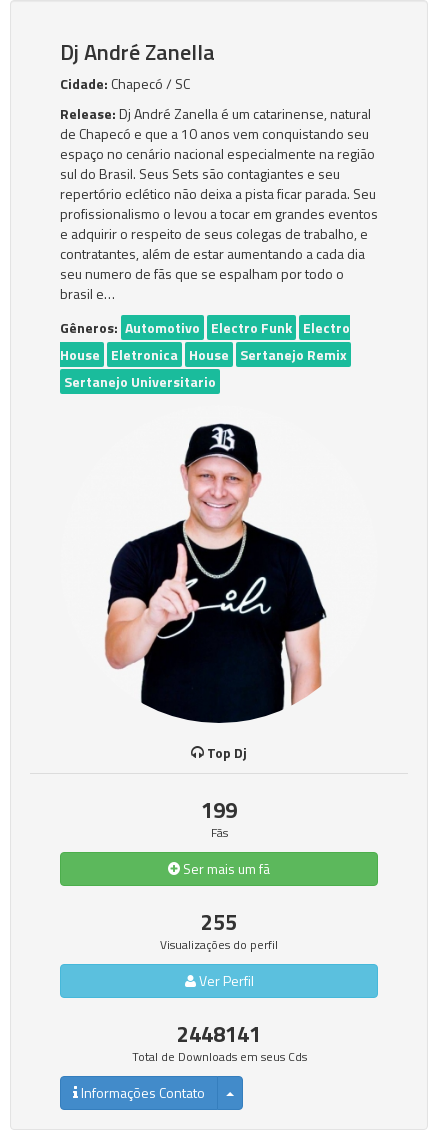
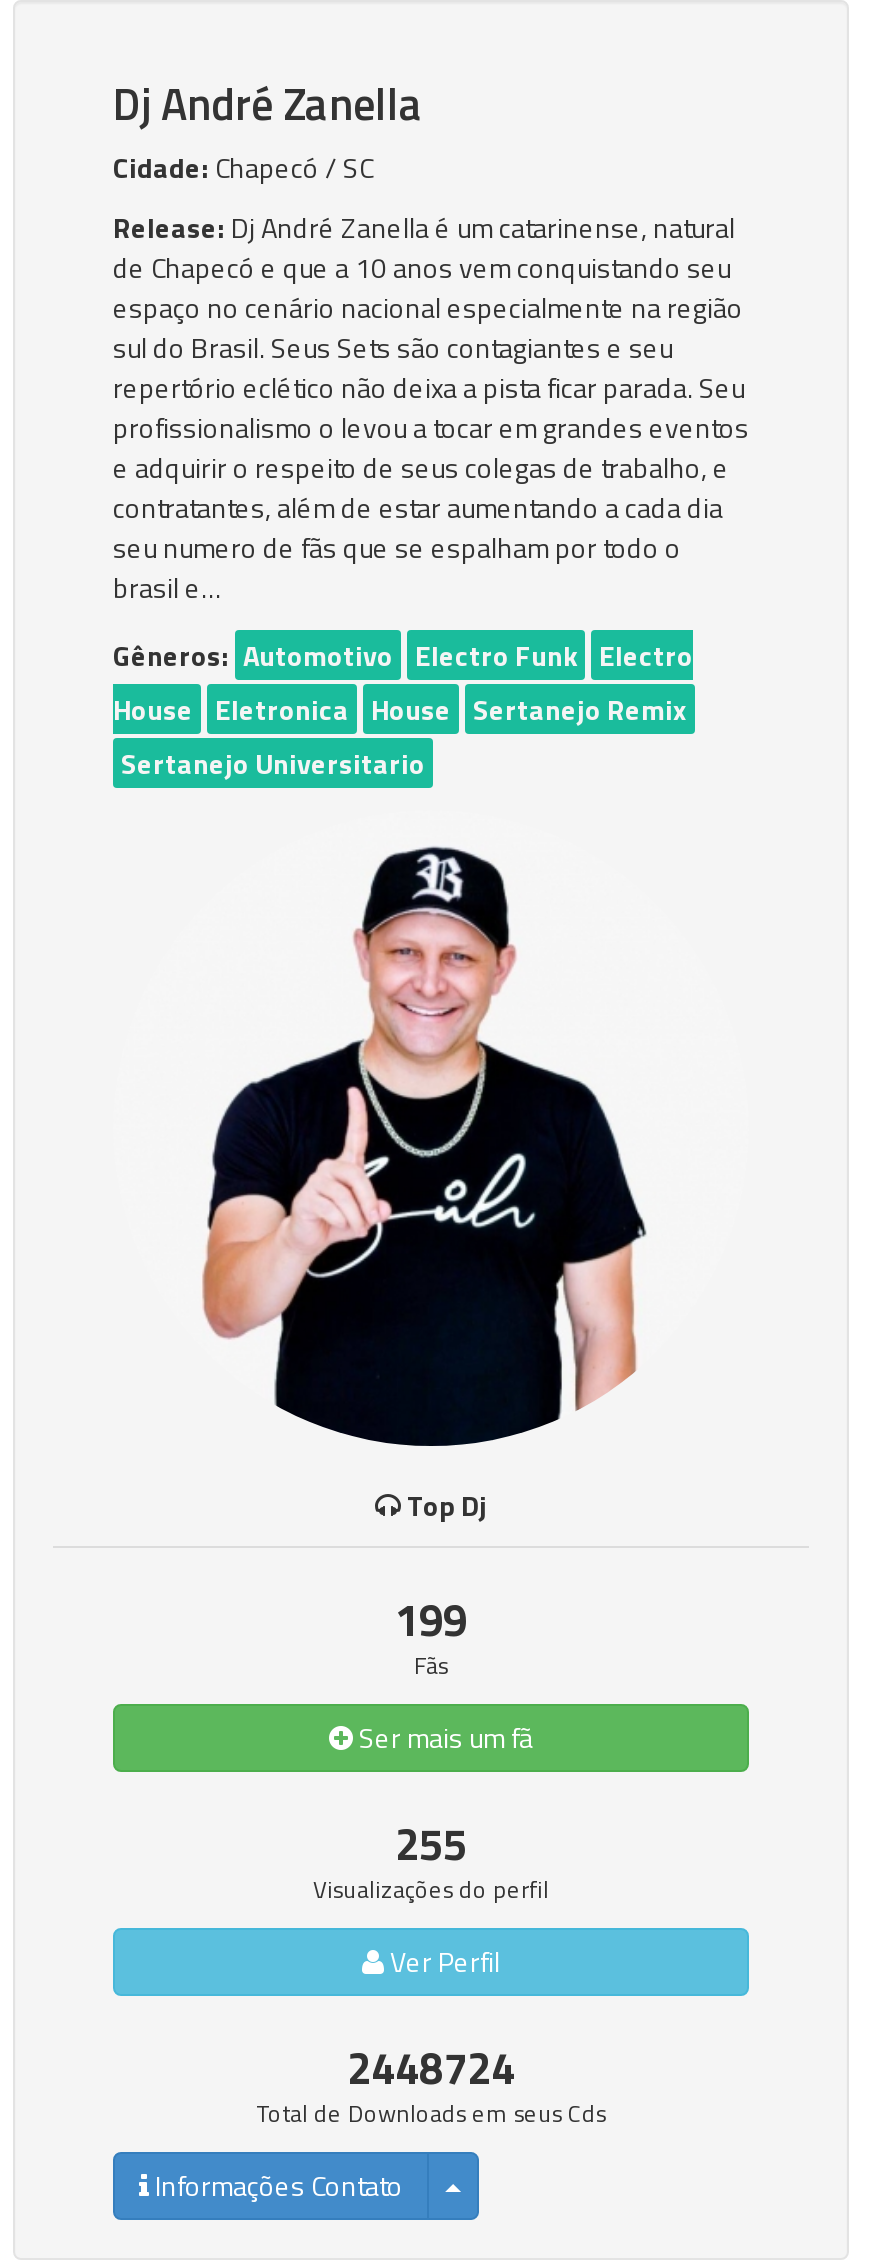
[177,1017,261,1051] 2448141 -> [347,2034,515,2102] 2448724

